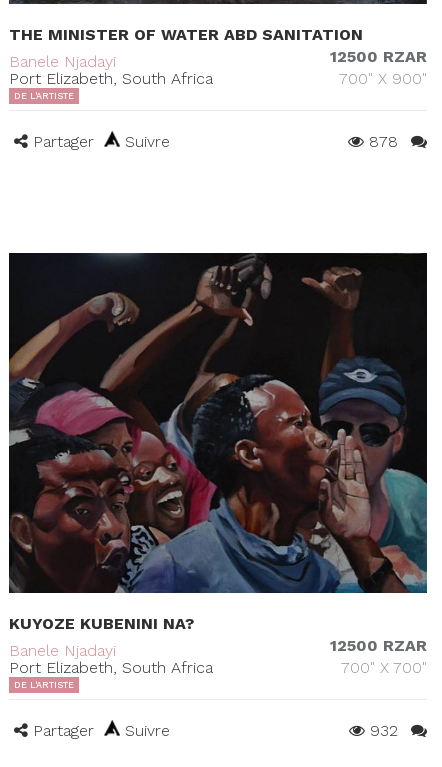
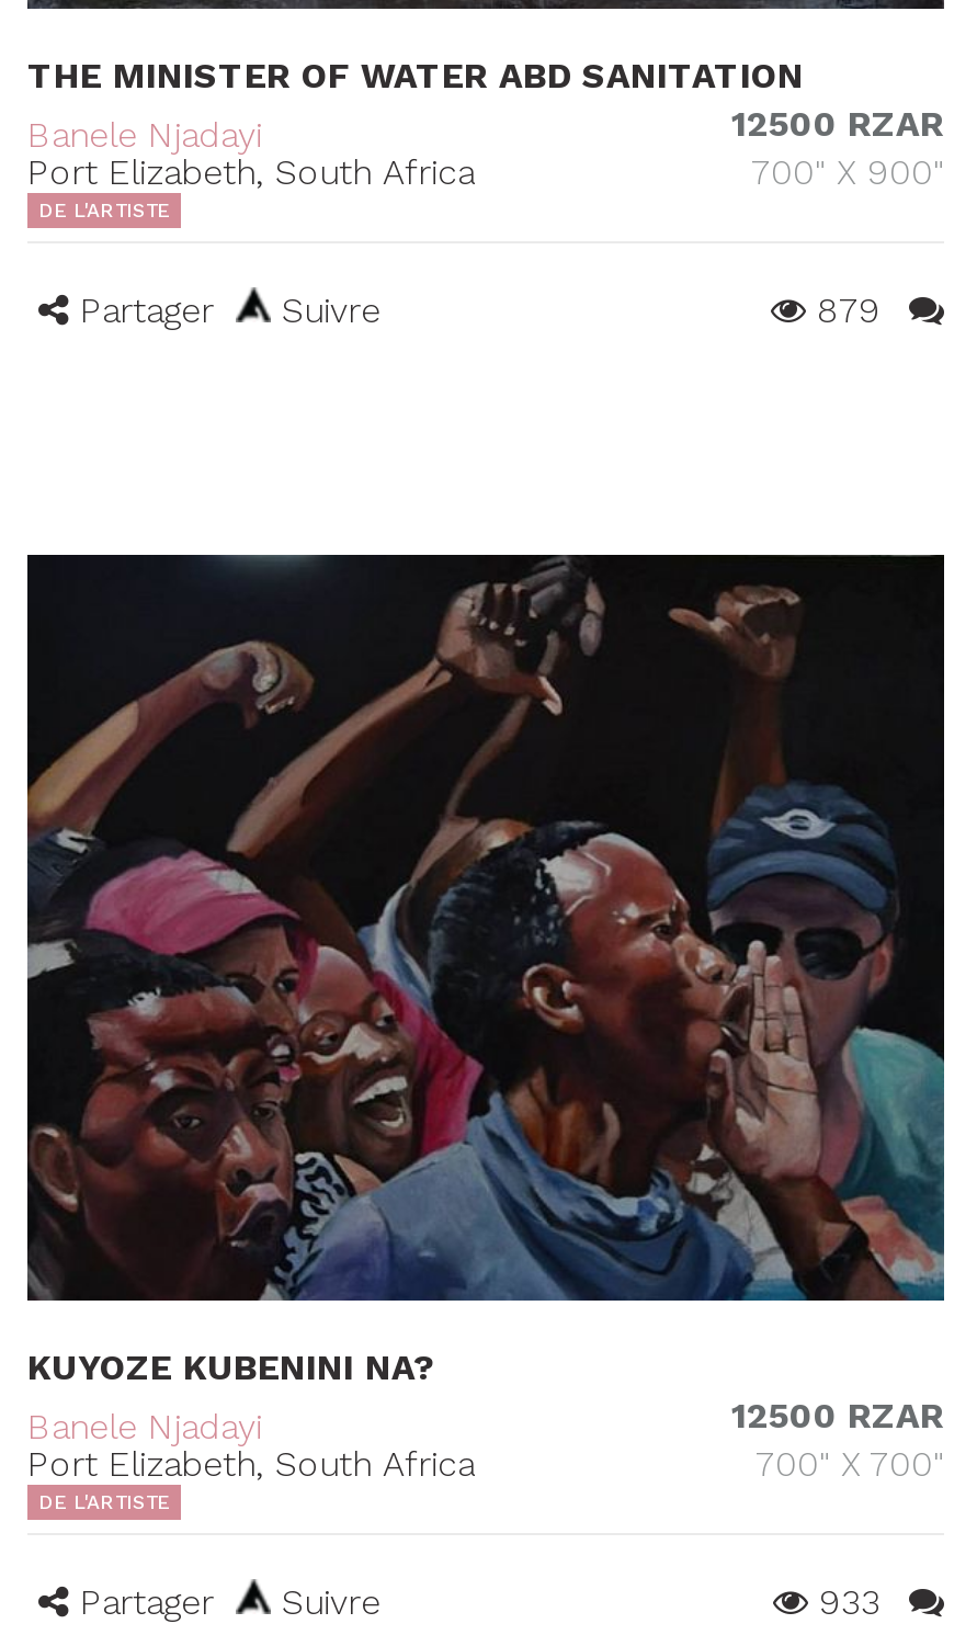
[364,132,403,151] 878 -> [806,289,891,330] 879
[365,721,403,740] 932 -> [808,1581,891,1623] 933

